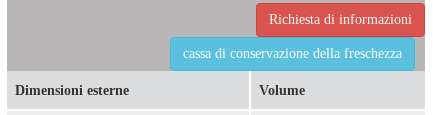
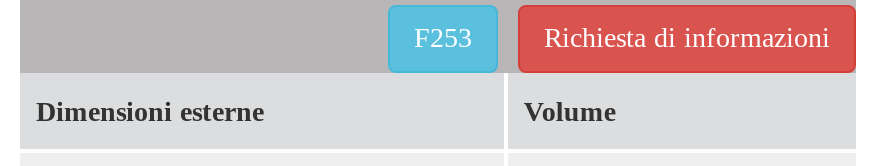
[183,46,402,61] cassa di conservazione della freschezza -> [414,22,472,52] F253

